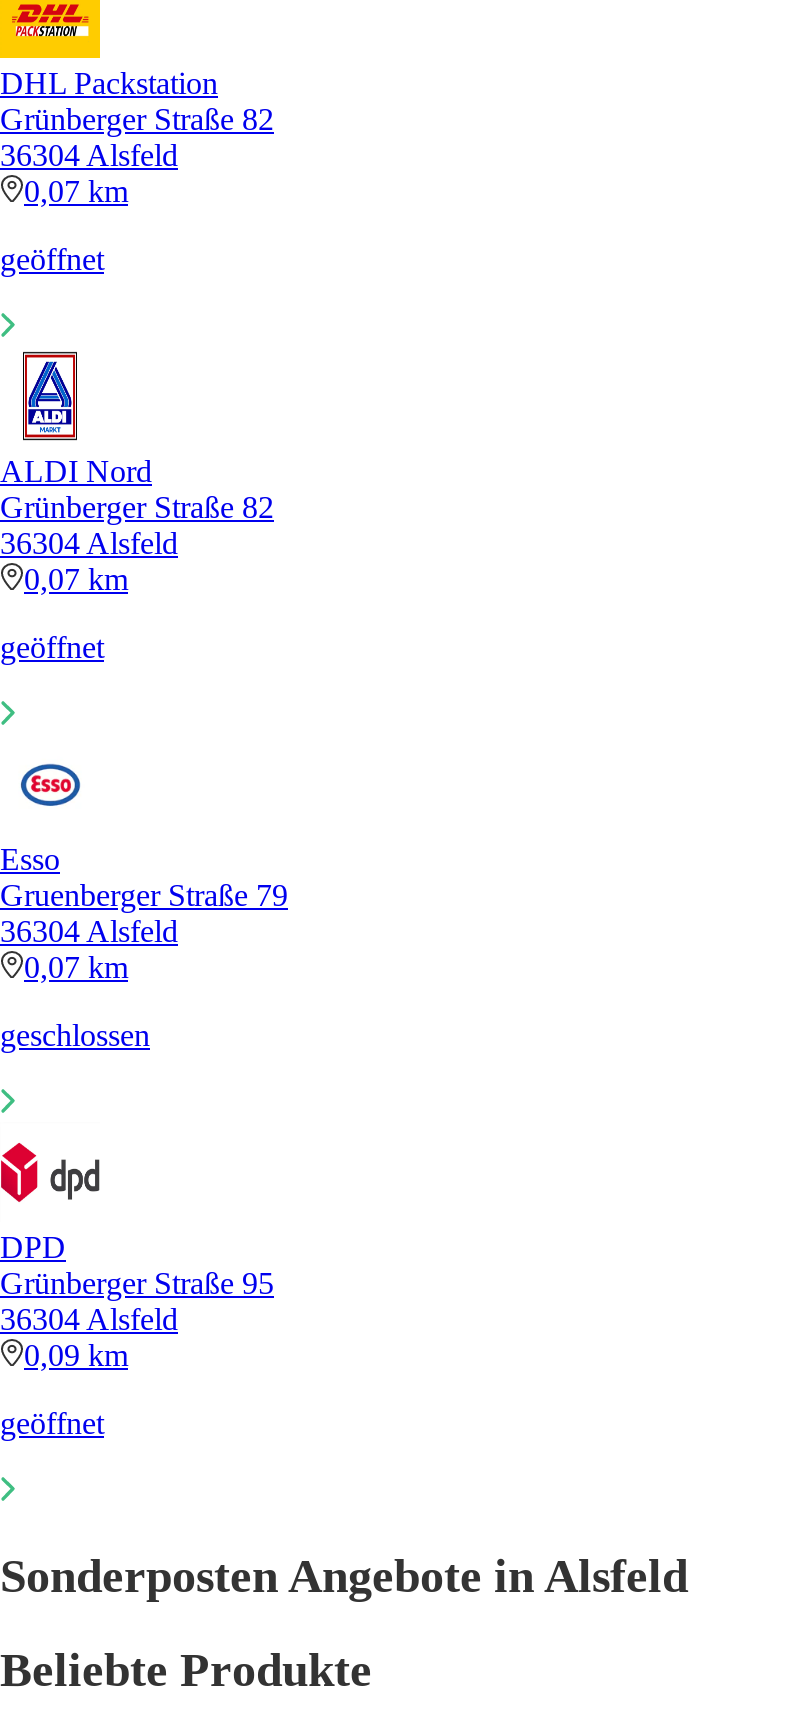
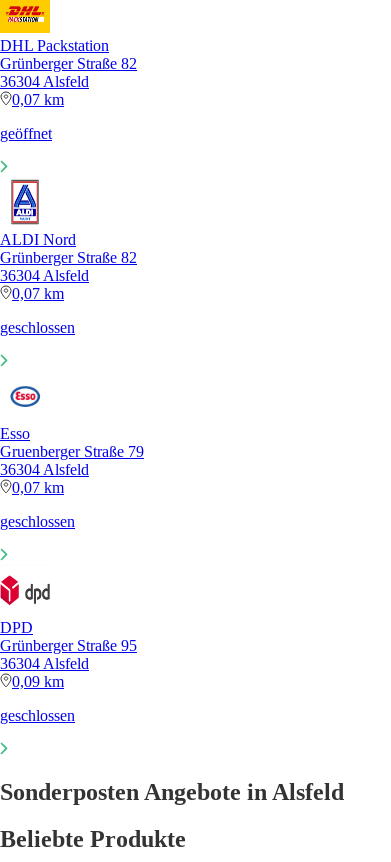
[0,629,104,663] geöffnet -> [0,319,75,336] geschlossen
[0,1405,104,1439] geöffnet -> [0,707,75,724] geschlossen

